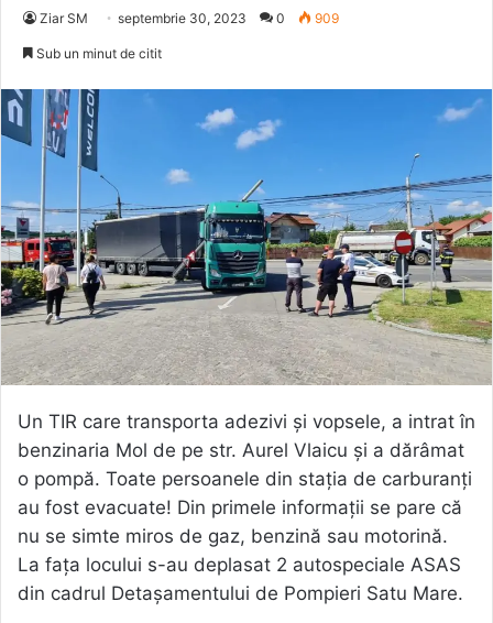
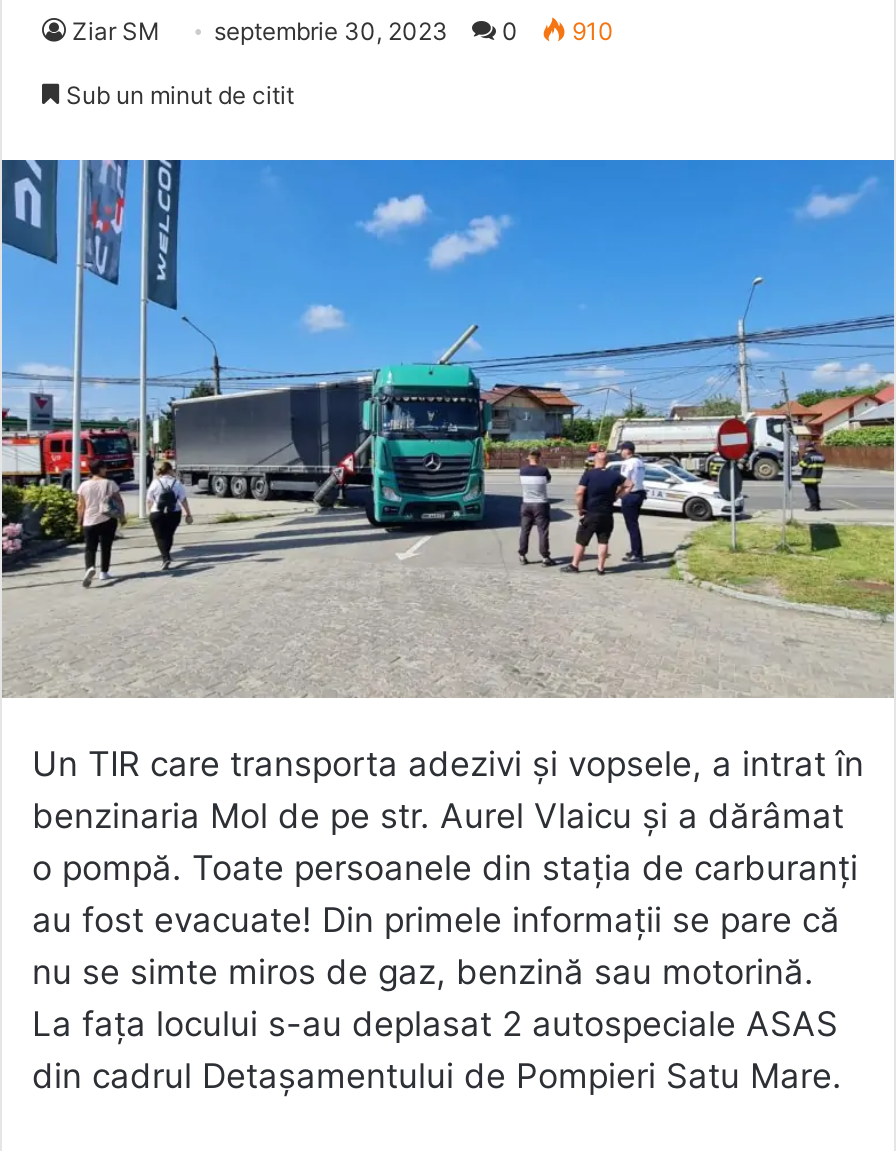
[40,10,339,26] Ziar SM septembrie 30, 2023 0 909 -> [72,16,614,46] Ziar SM septembrie 30, 2023 0 910

